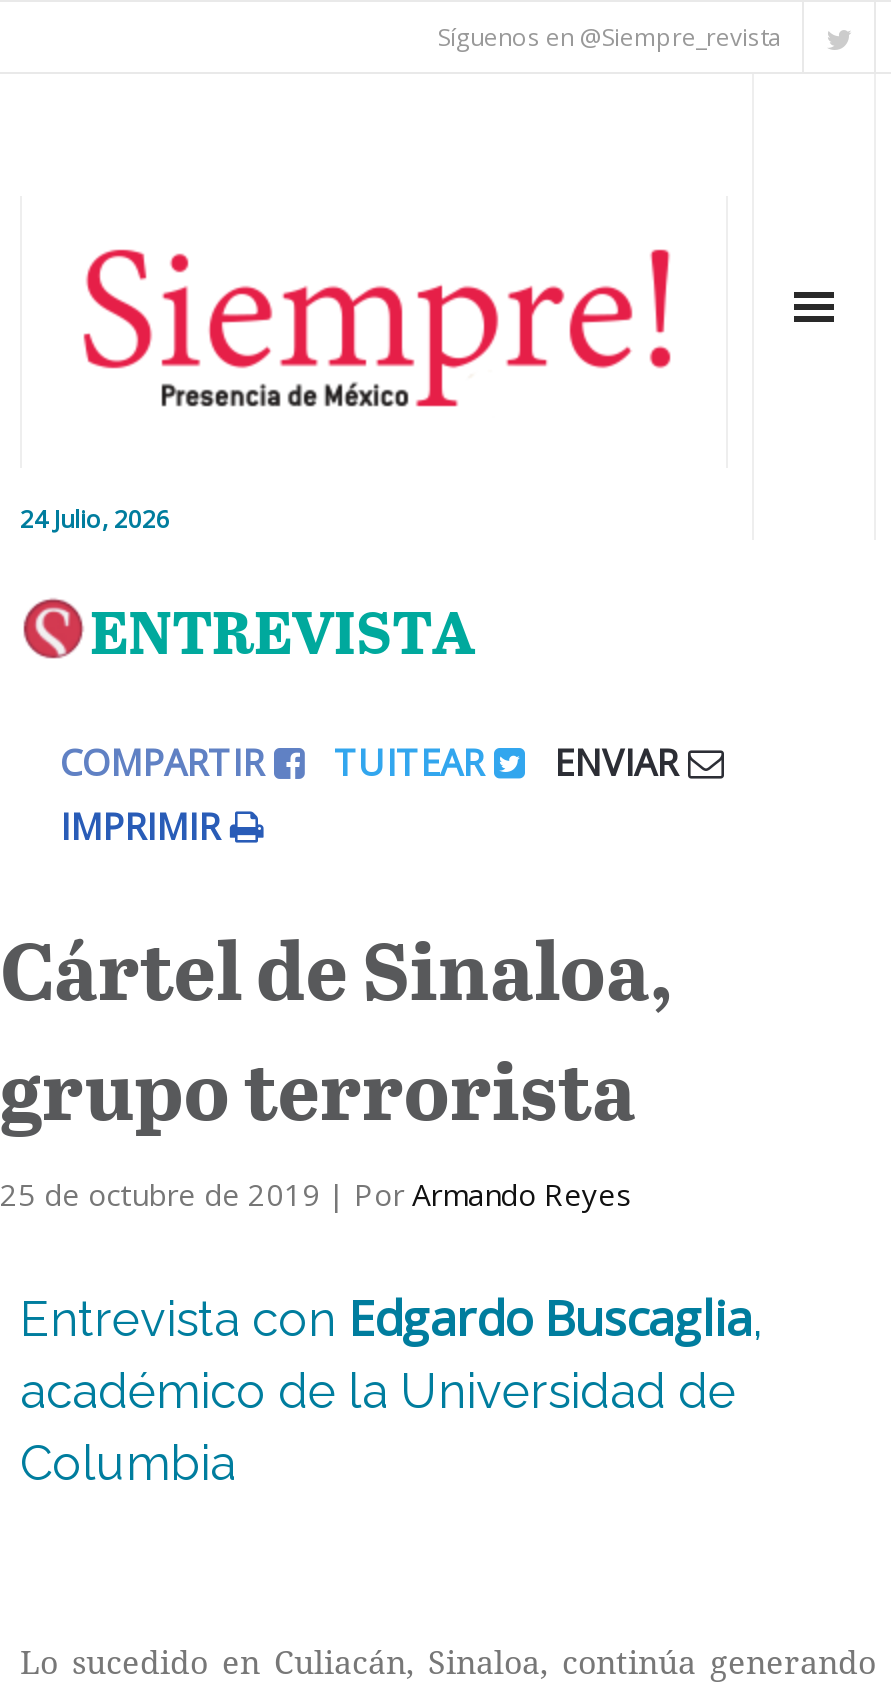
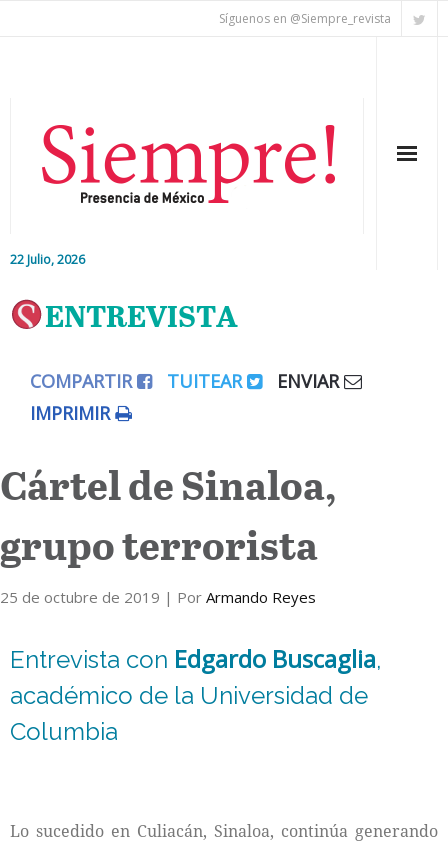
[20,502,170,536] 24 Julio, 2026 -> [10,251,85,268] 22 Julio, 2026

